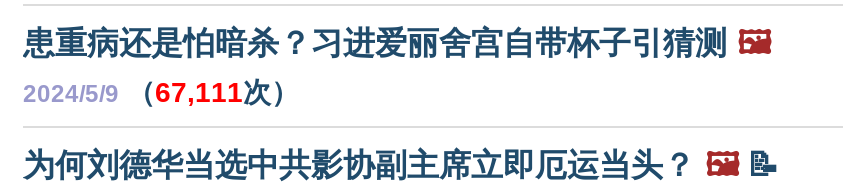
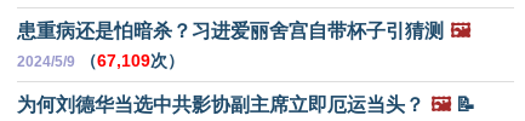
[23,75,299,107] 2024/5/9 （67,111次） -> [17,50,184,70] 2024/5/9 （67,109次）

